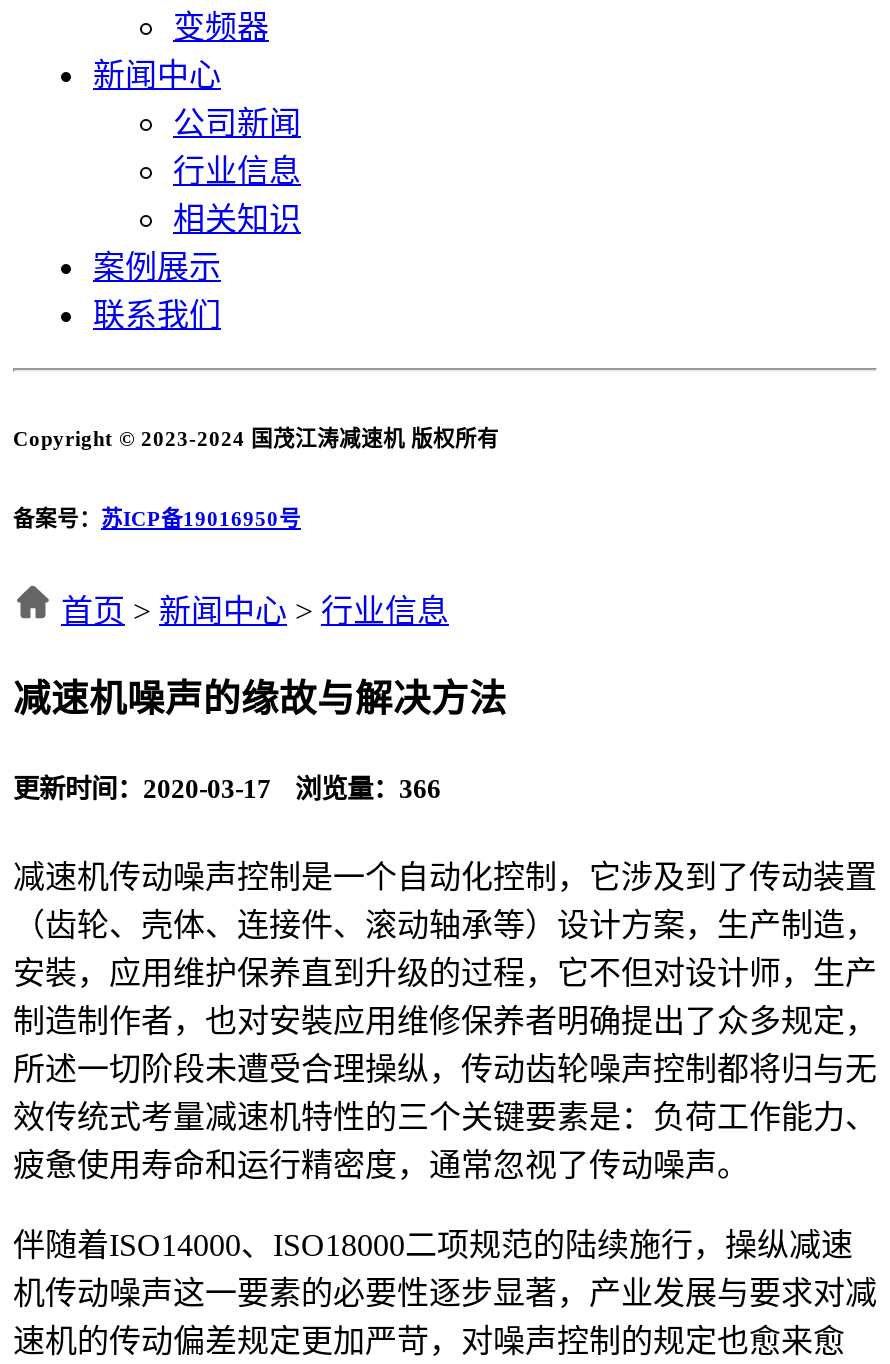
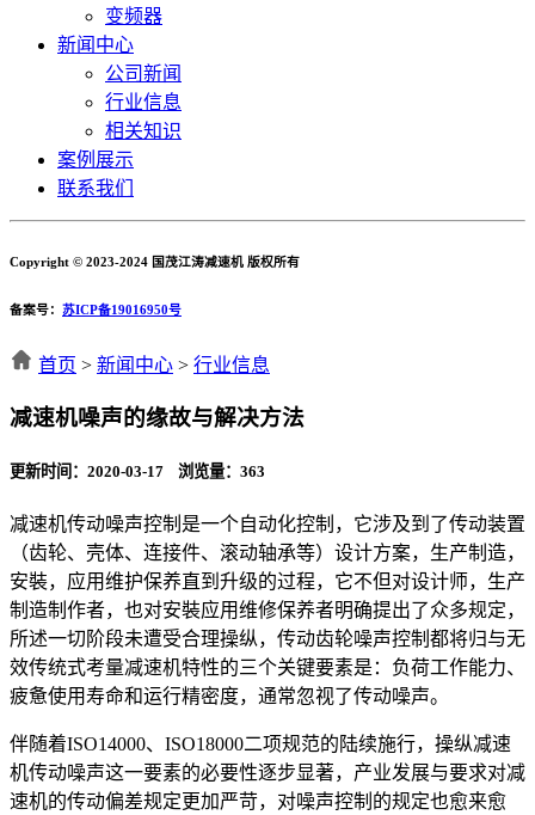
[13,773,441,803] 更新时间：2020-03-17 浏览量：366 -> [10,462,265,480] 更新时间：2020-03-17 浏览量：363

